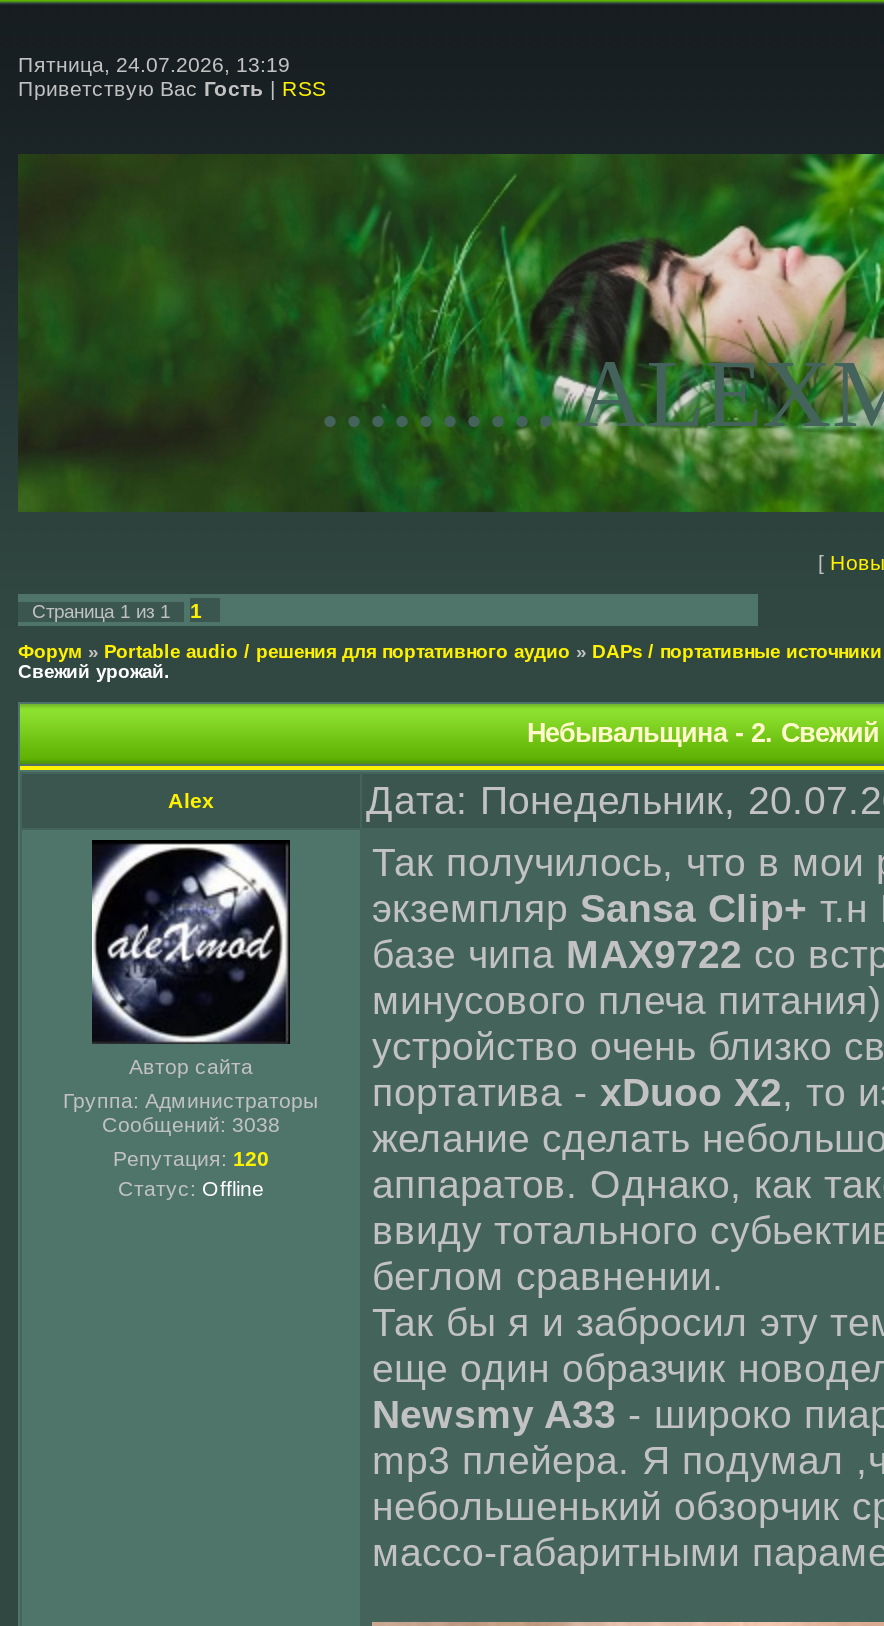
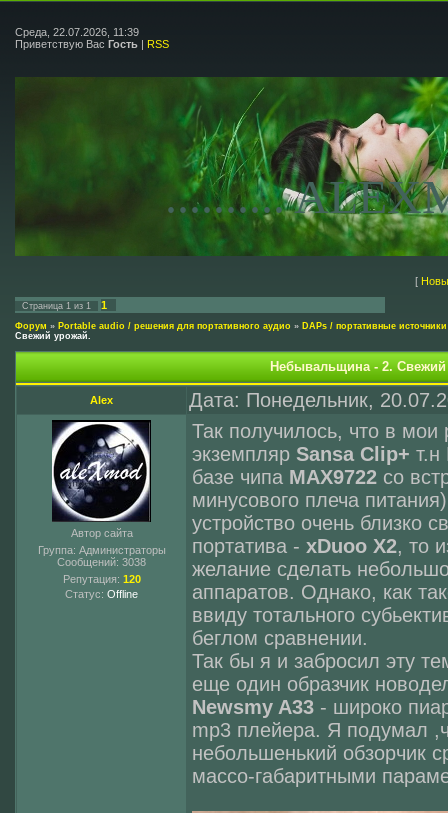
[18,52,290,76] Пятница, 24.07.2026, 13:19 -> [15,26,139,38] Среда, 22.07.2026, 11:39

